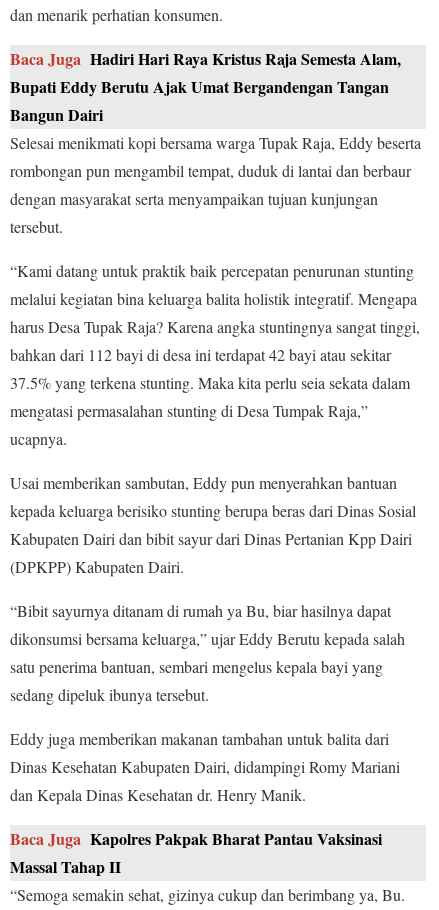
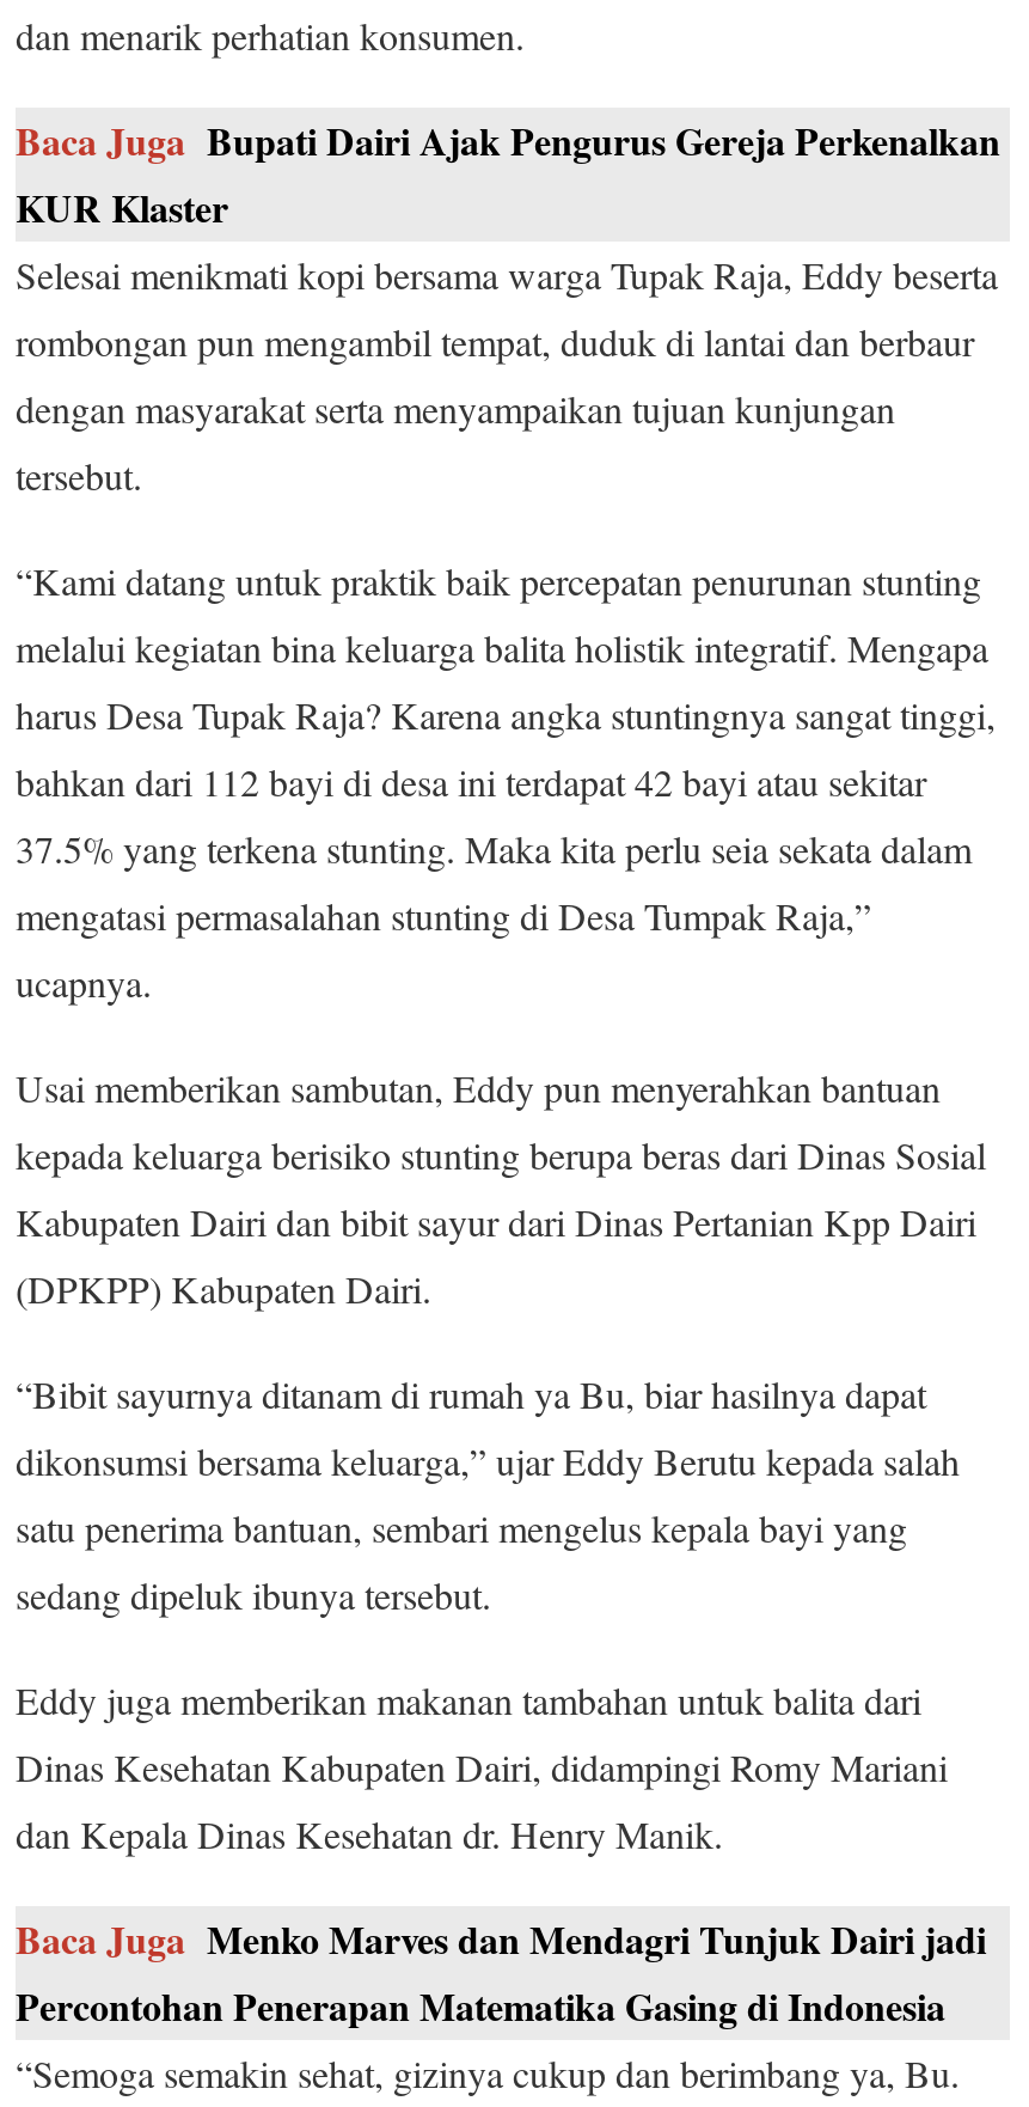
[10,47,401,126] Baca Juga Hadiri Hari Raya Kristus Raja Semesta Alam, | Bupati Eddy Berutu Ajak Umat Bergandengan Tangan | Bangun Dairi -> [16,112,1000,234] Baca Juga Bupati Dairi Ajak Pengurus Gereja Perkenalkan | KUR Klaster
[10,827,382,878] Baca Juga Kapolres Pakpak Bharat Pantau Vaksinasi | Massal Tahap II -> [16,1910,986,2032] Baca Juga Menko Marves dan Mendagri Tunjuk Dairi jadi | Percontohan Penerapan Matematika Gasing di Indonesia

